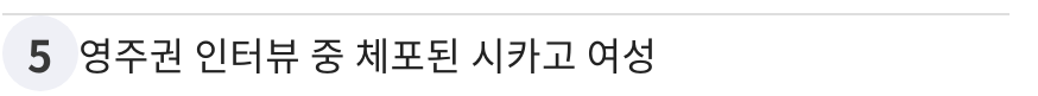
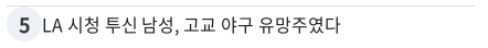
[27,21,657,85] 5 영주권 인터뷰 중 체포된 시카고 여성 -> [18,9,341,39] 5 LA 시청 투신 남성, 고교 야구 유망주였다

